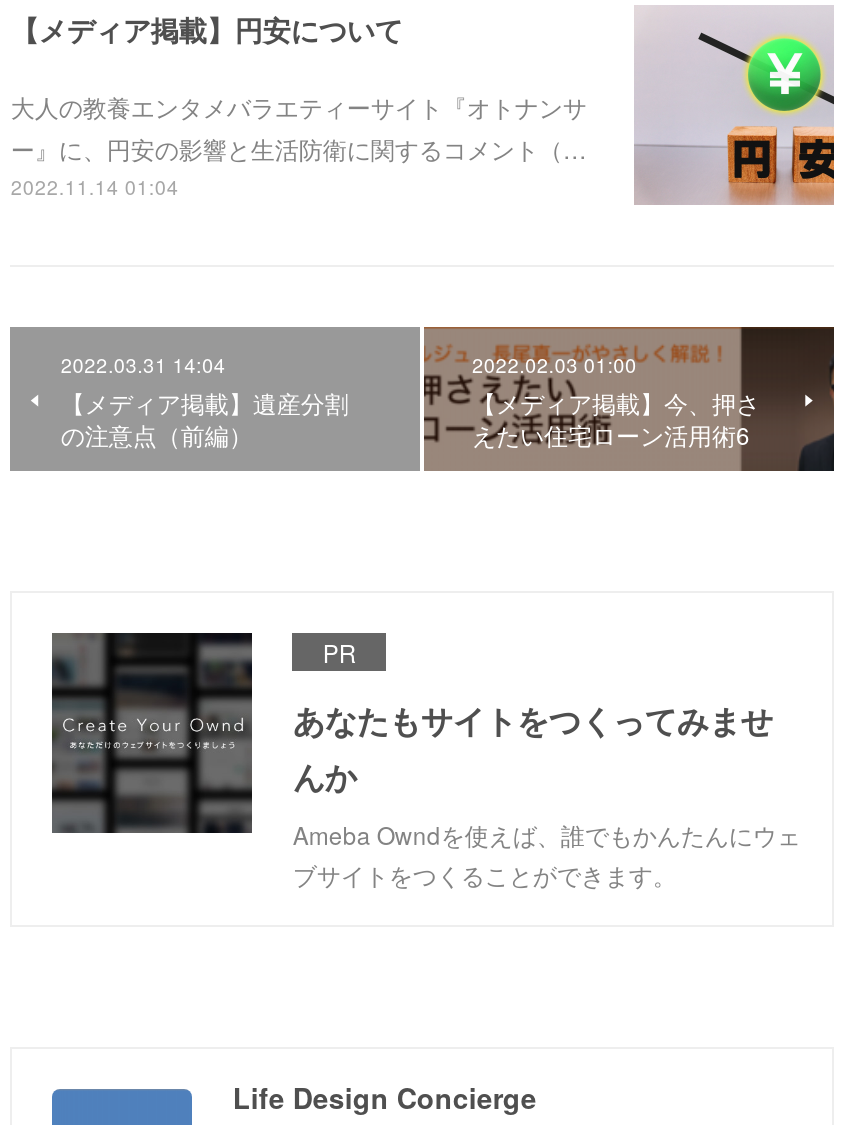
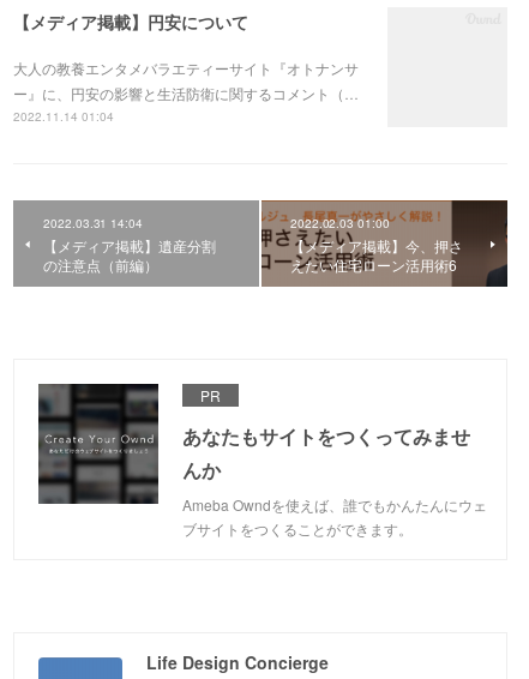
[634,9,836,205] [image] -> none

